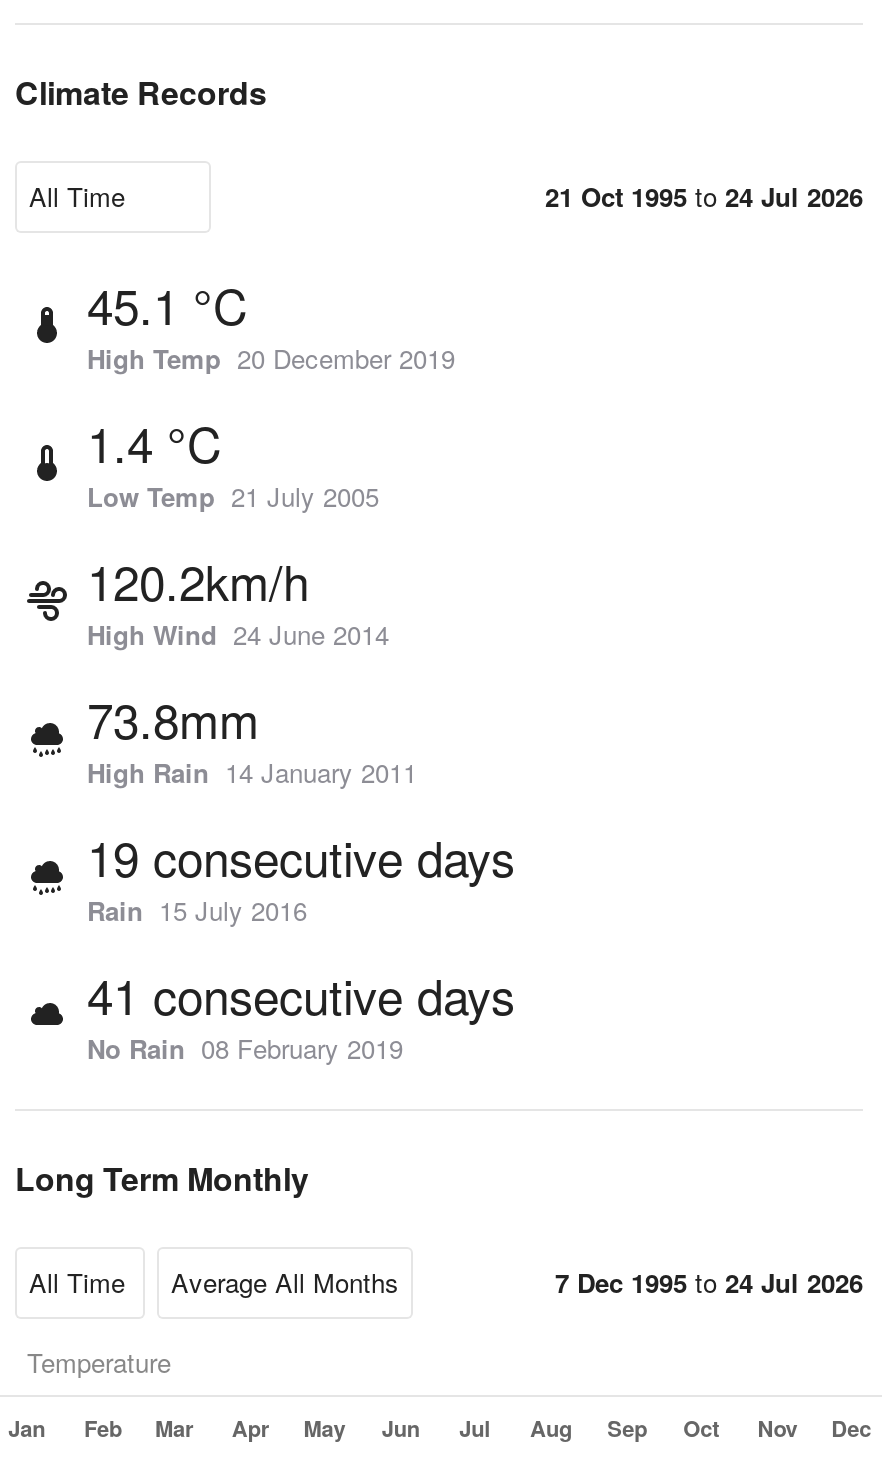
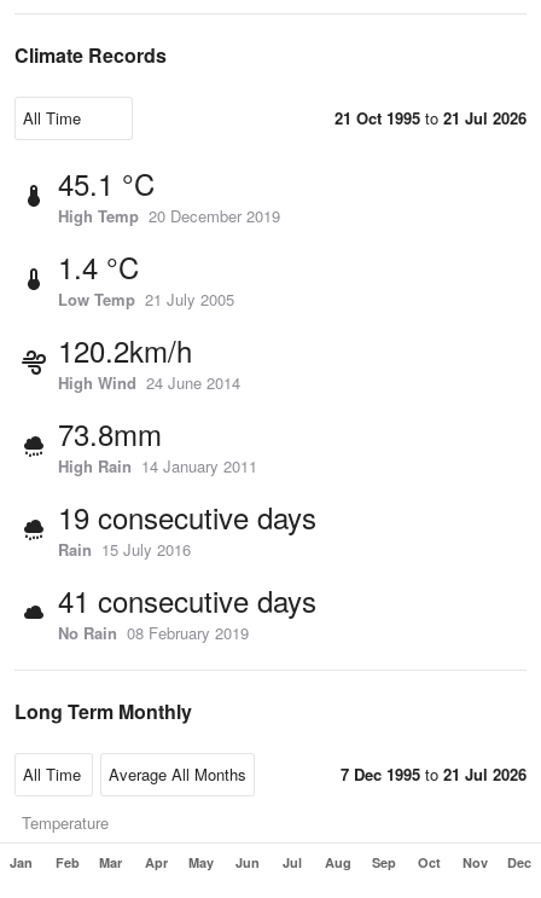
[545,177,863,215] 21 Oct 1995 to 24 Jul 2026 -> [335,106,527,129] 21 Oct 1995 to 21 Jul 2026
[555,1263,863,1301] 7 Dec 1995 to 24 Jul 2026 -> [341,763,527,786] 7 Dec 1995 to 21 Jul 2026

